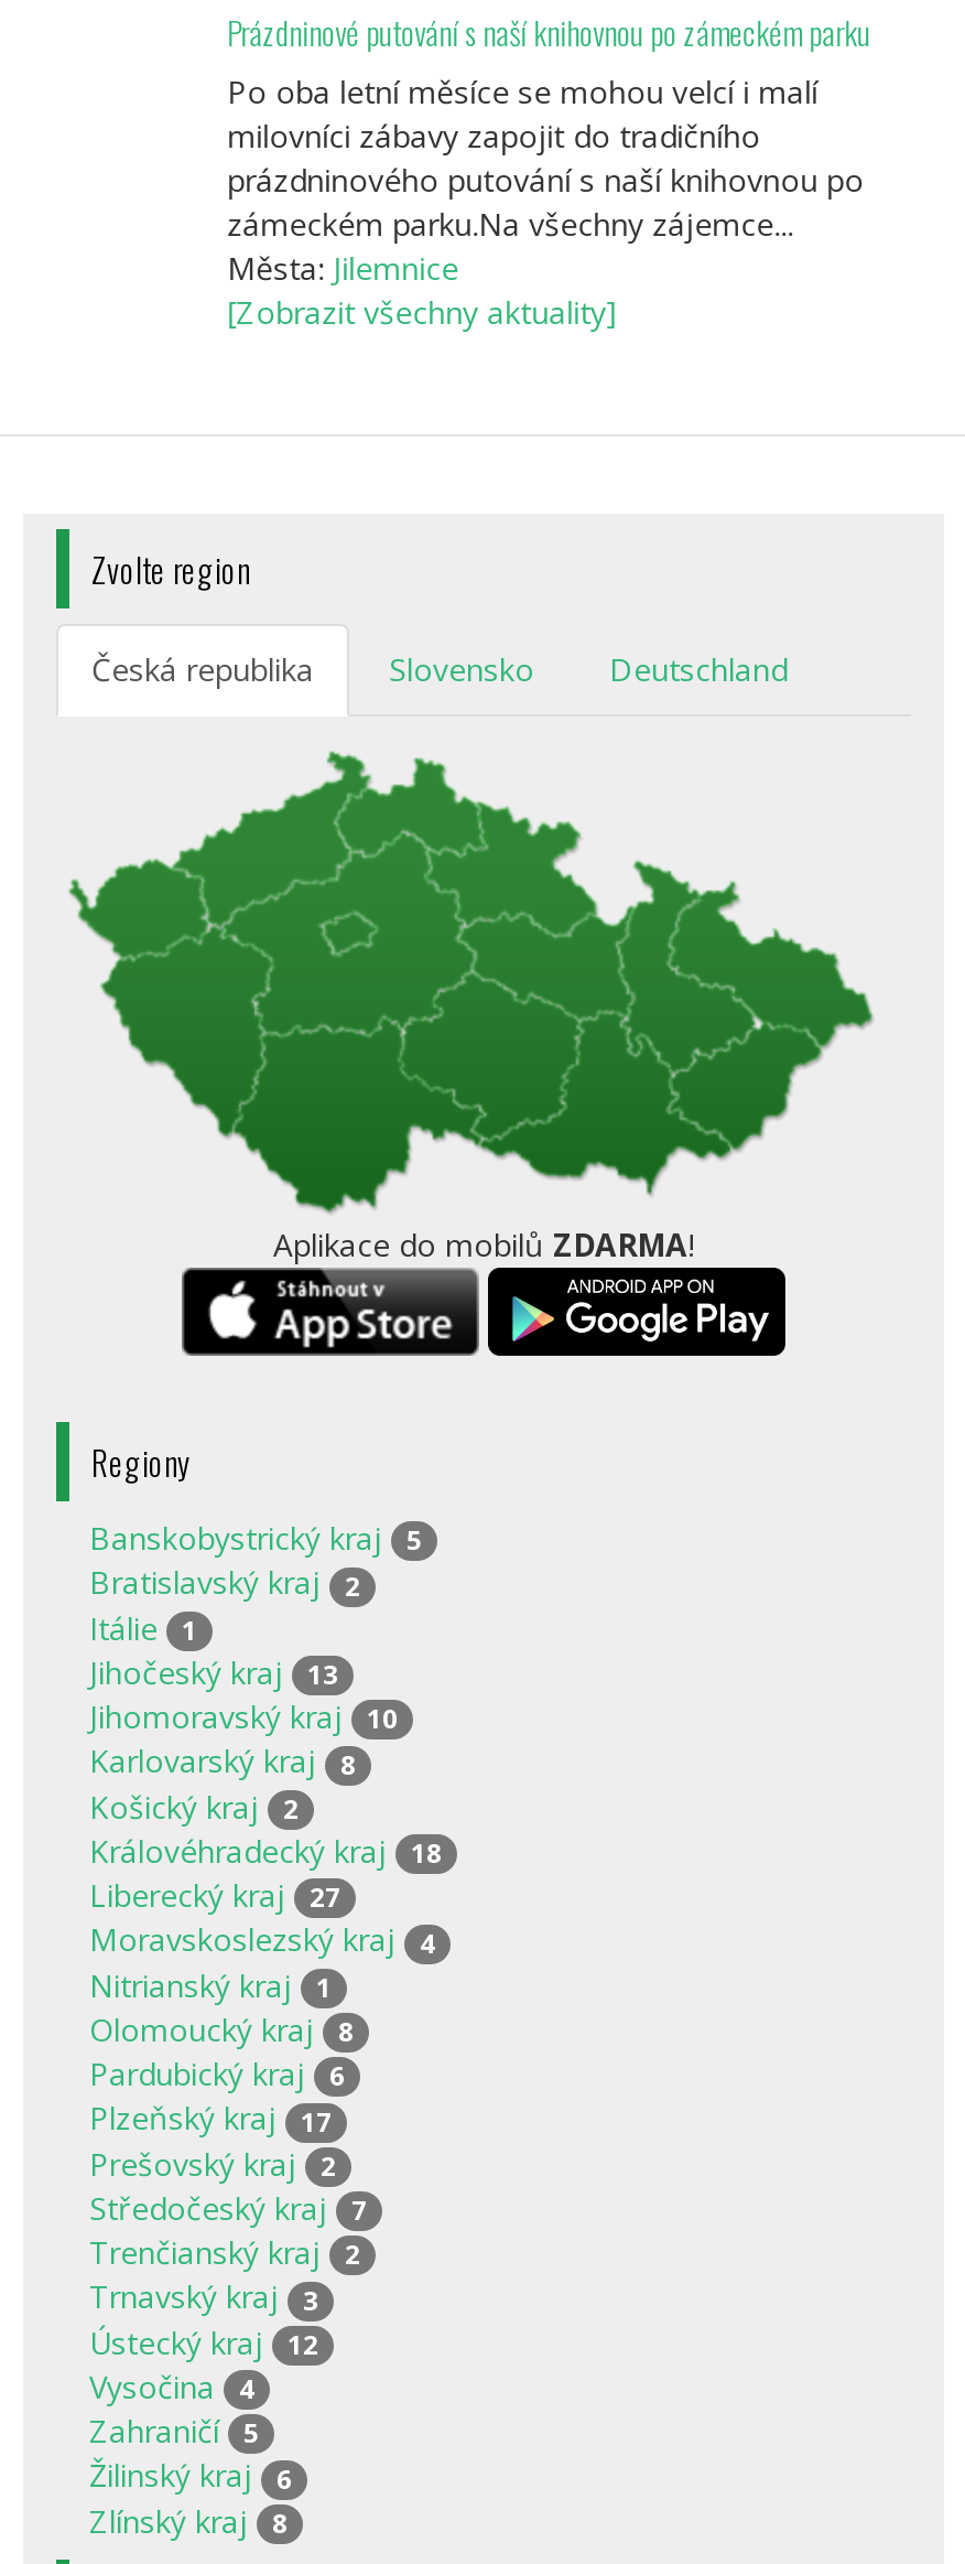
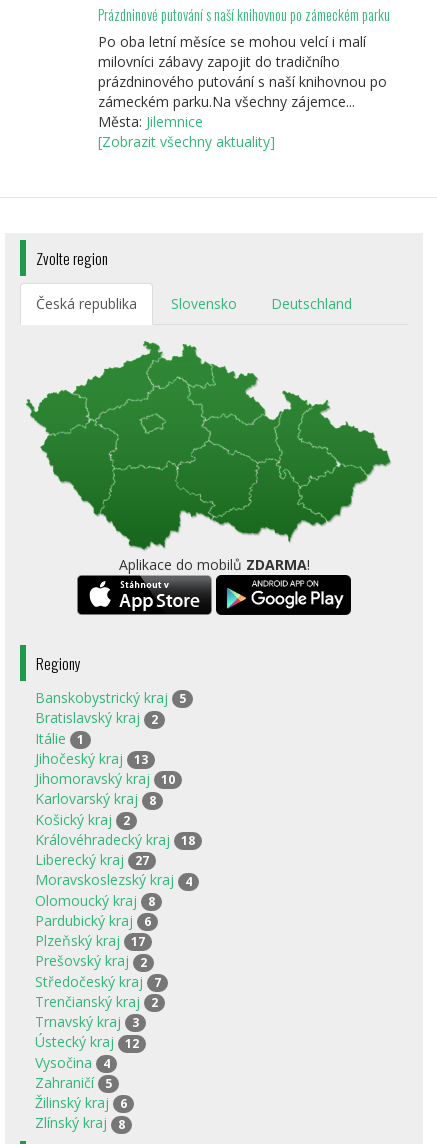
[89,1963,332,2006] Nitrianský kraj | 1 -> none

